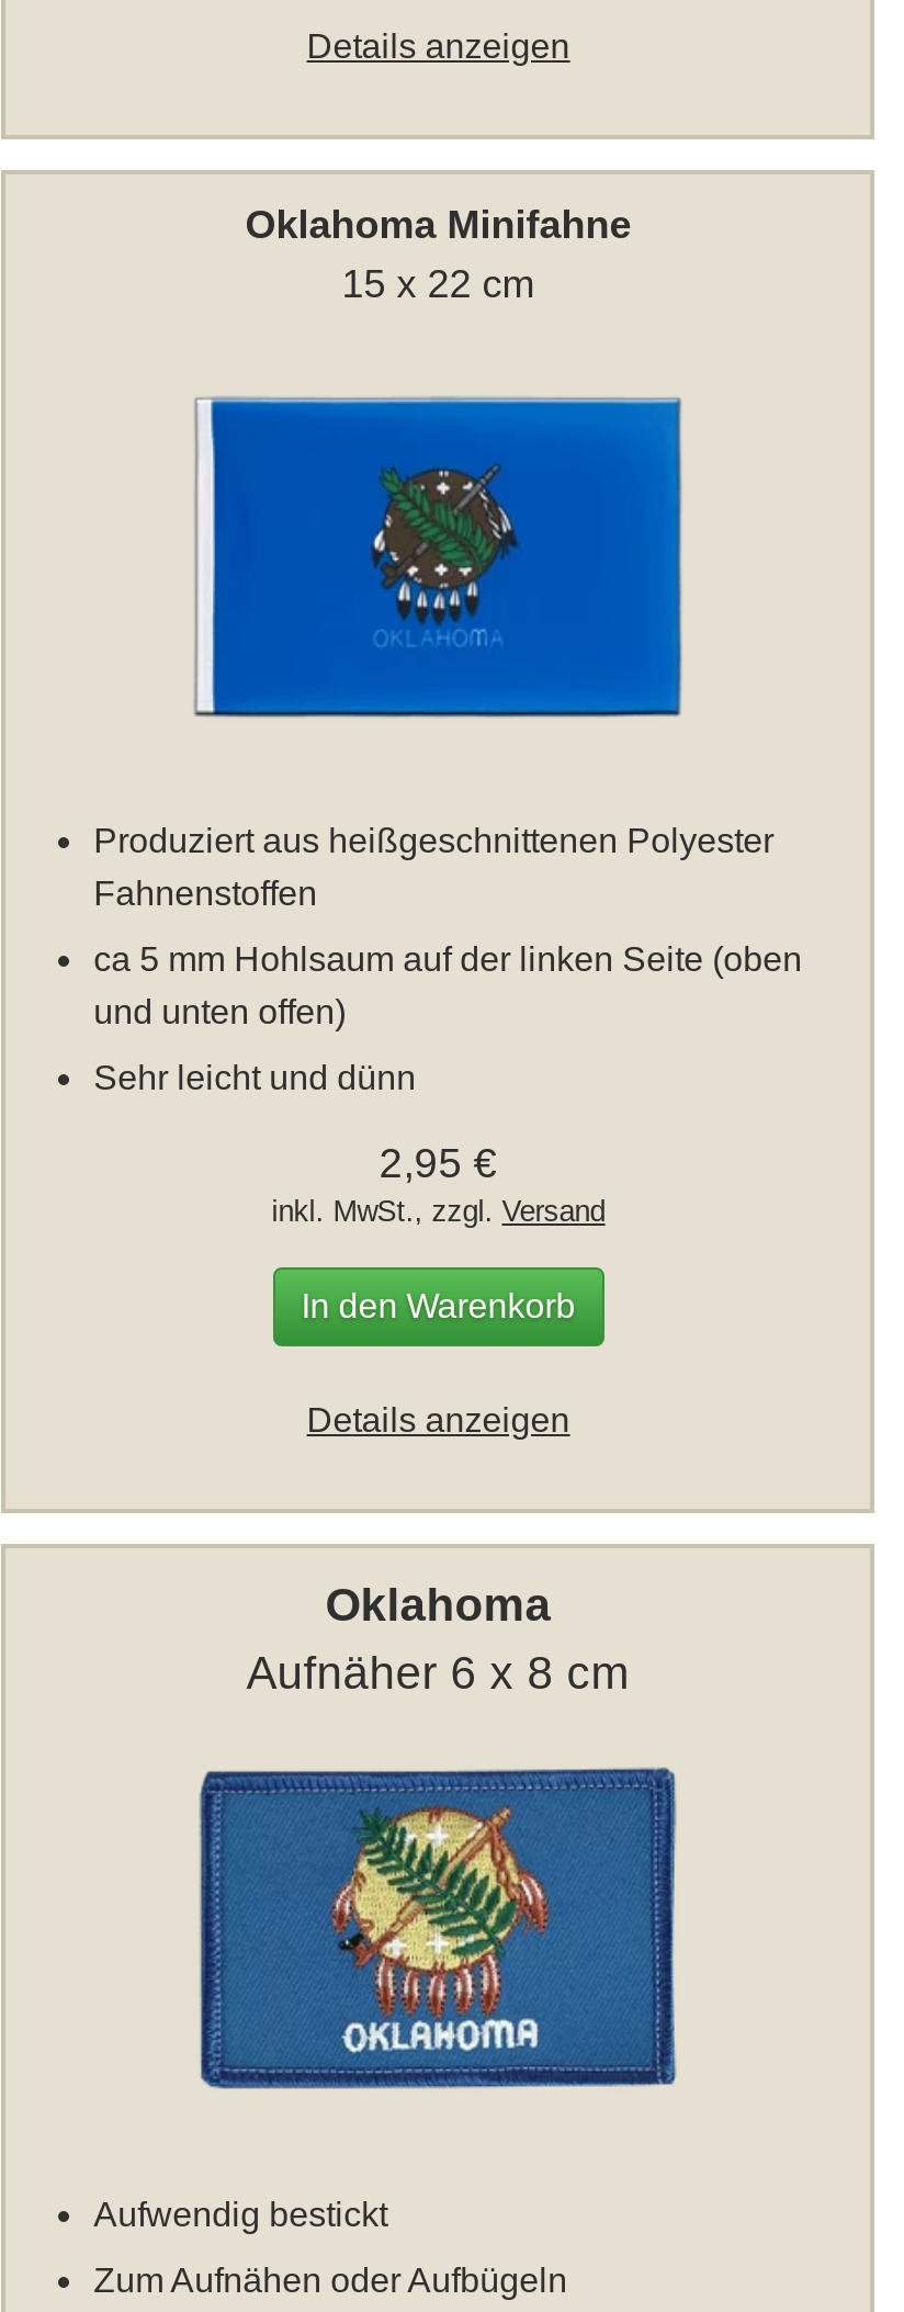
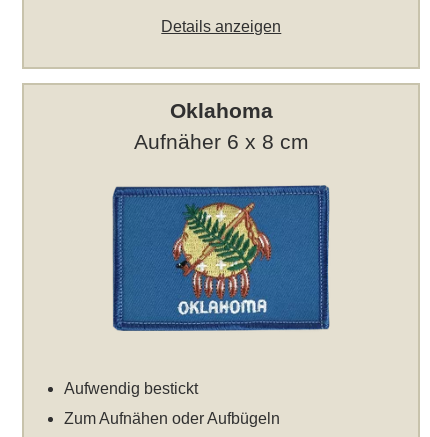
[245,203,631,306] Oklahoma Minifahne | 15 x 22 cm -> none
[194,396,683,719] [image] -> none
[93,822,802,1439] Produziert aus heißgeschnittenen Polyester | Fahnenstoffen | ca 5 mm Hohlsaum auf der linken Seite (oben | und unten offen) | Sehr leicht und dünn | 2,95 € | inkl. MwSt., zzgl. Versand | In den Warenkorb | Details anzeigen -> none

